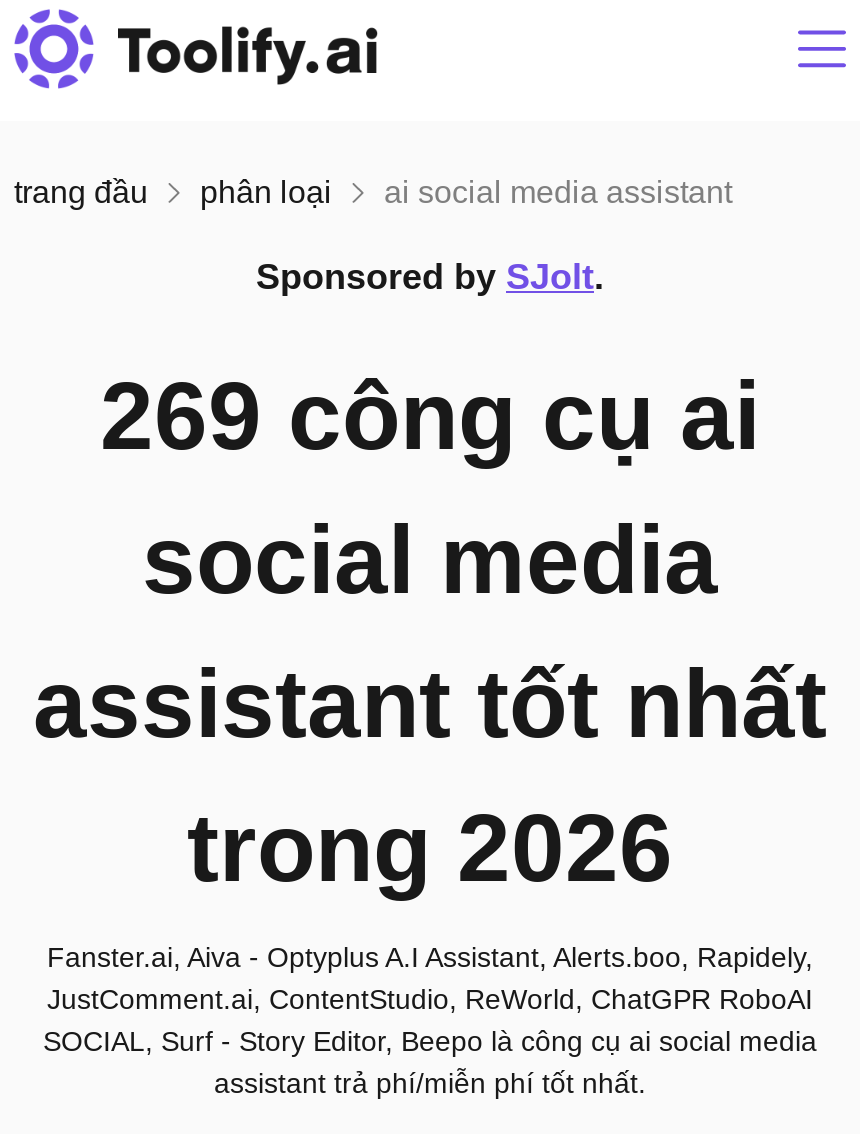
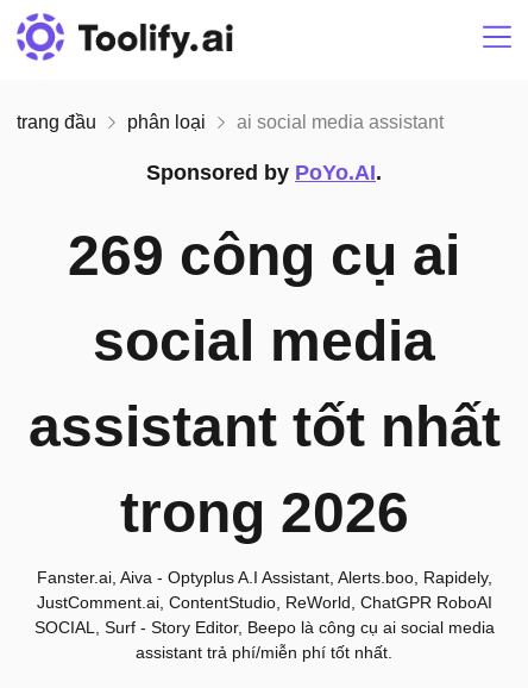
[256,257,604,297] Sponsored by SJolt. -> [146,161,382,184] Sponsored by PoYo.AI.

